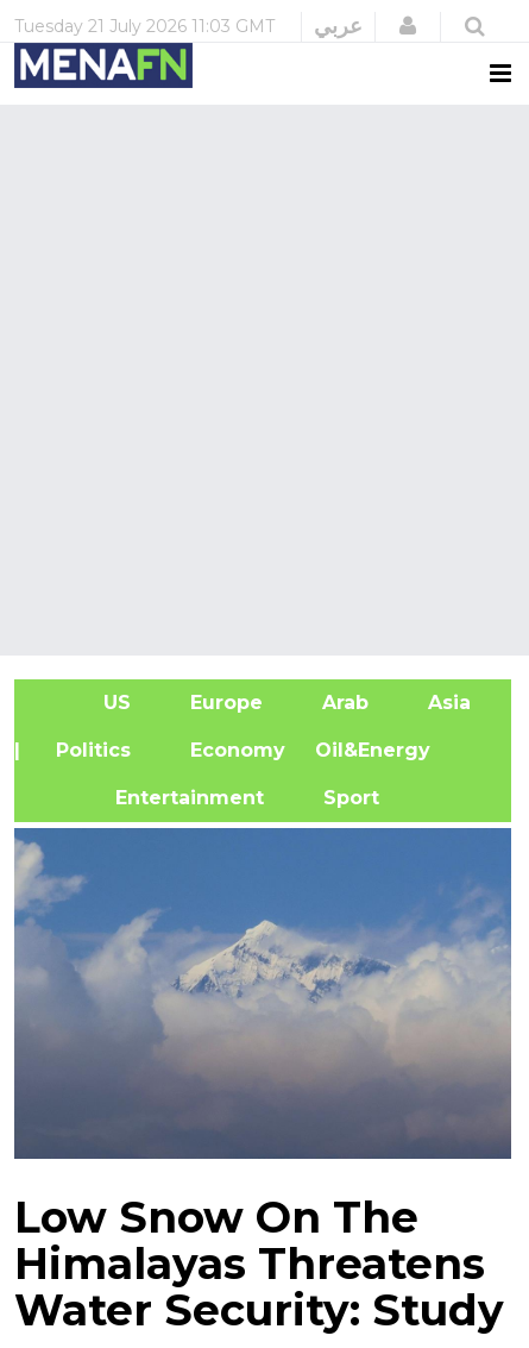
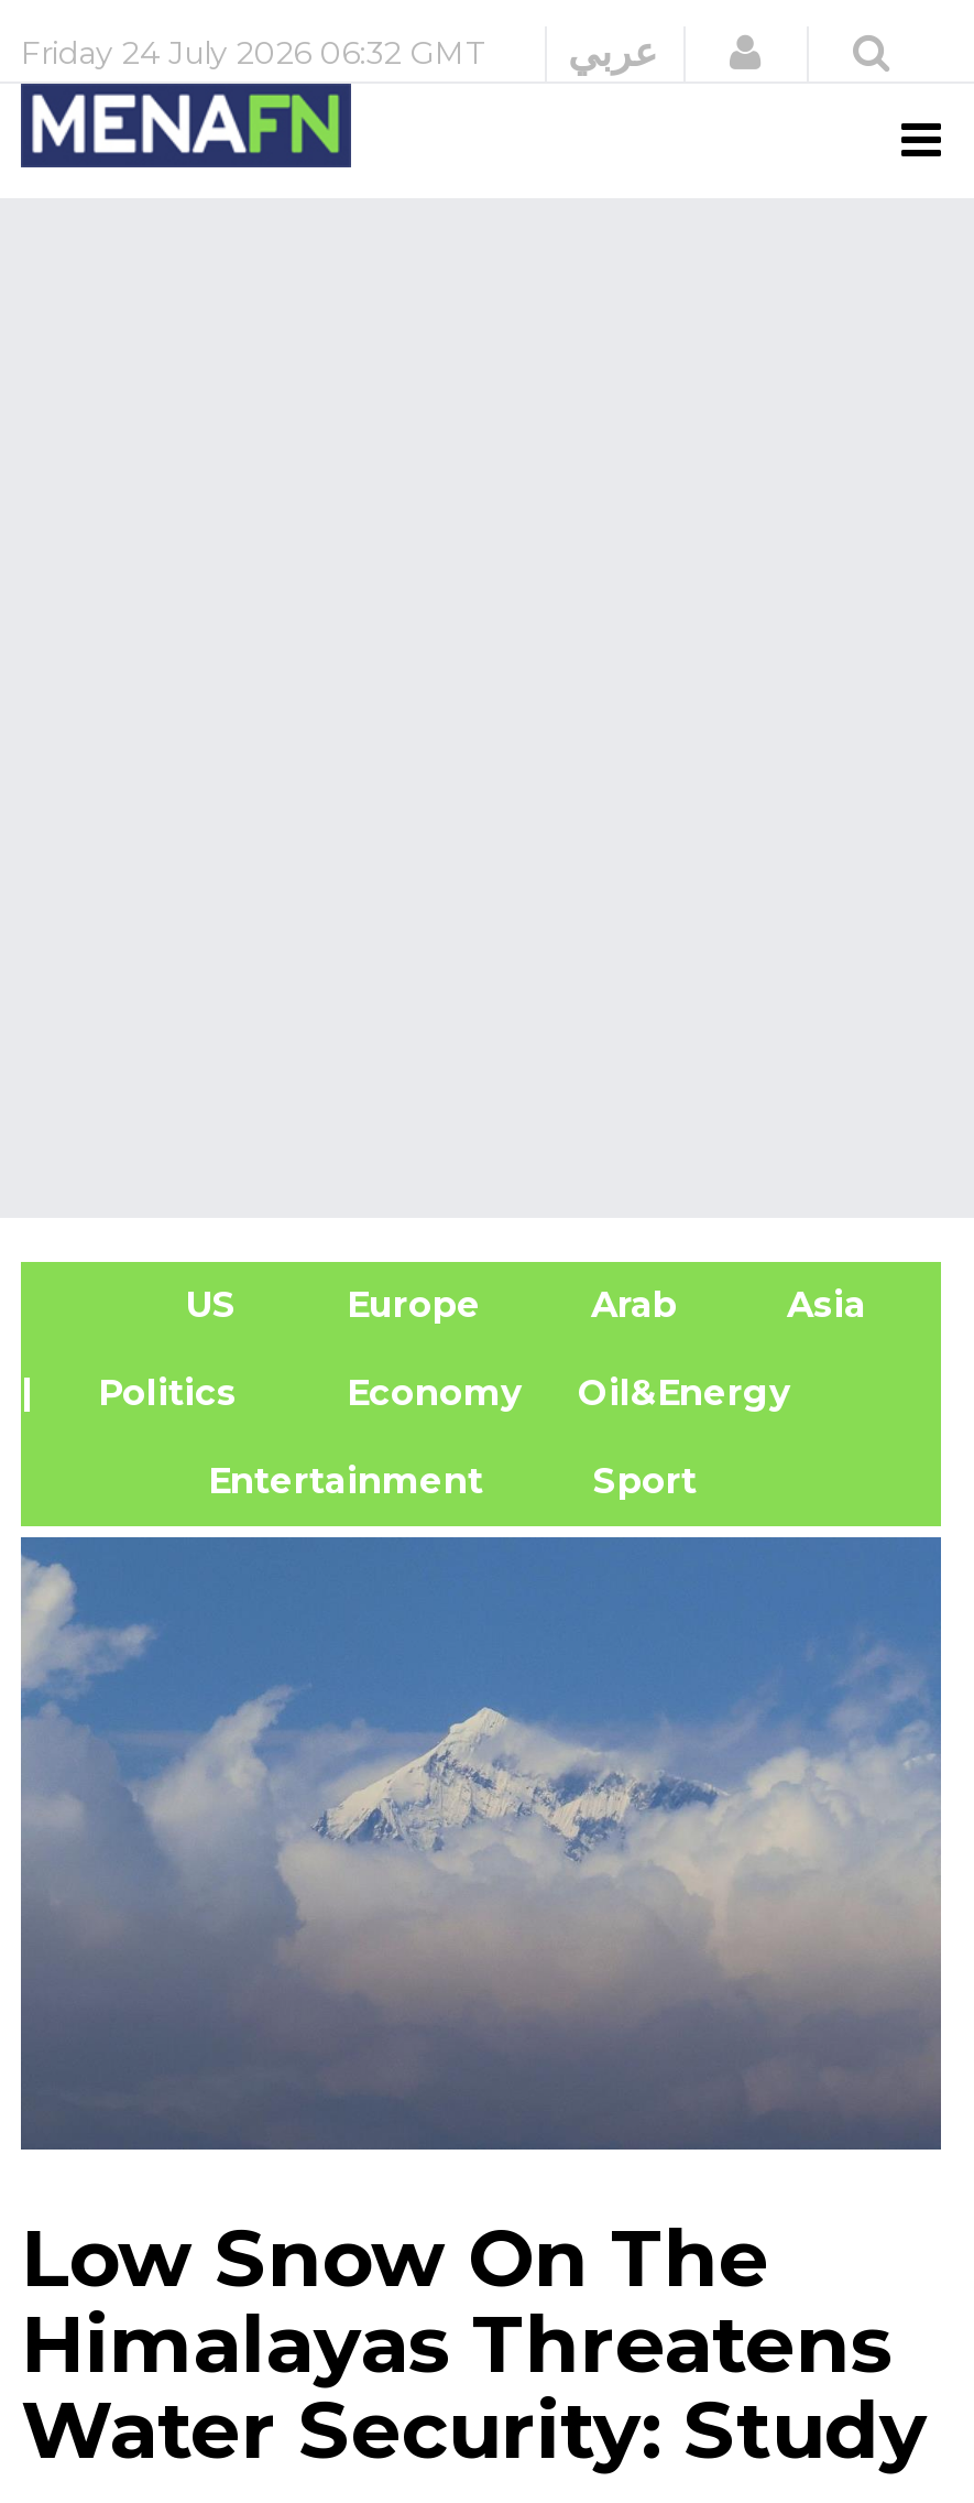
[14,15,275,37] Tuesday 21 July 2026 11:03 GMT -> [21,33,483,73] Friday 24 July 2026 06:32 GMT

